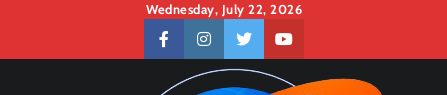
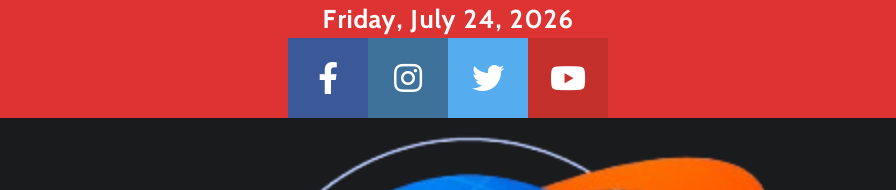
[146,2,302,17] Wednesday, July 22, 2026 -> [322,4,574,34] Friday, July 24, 2026

